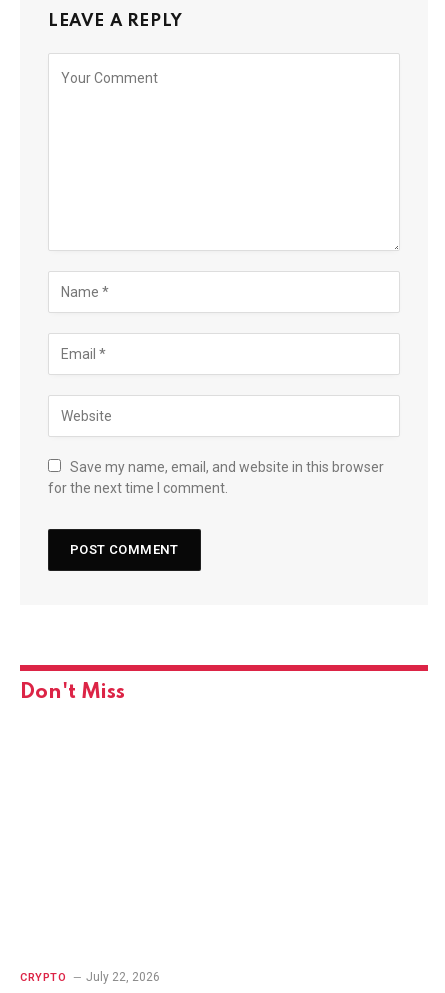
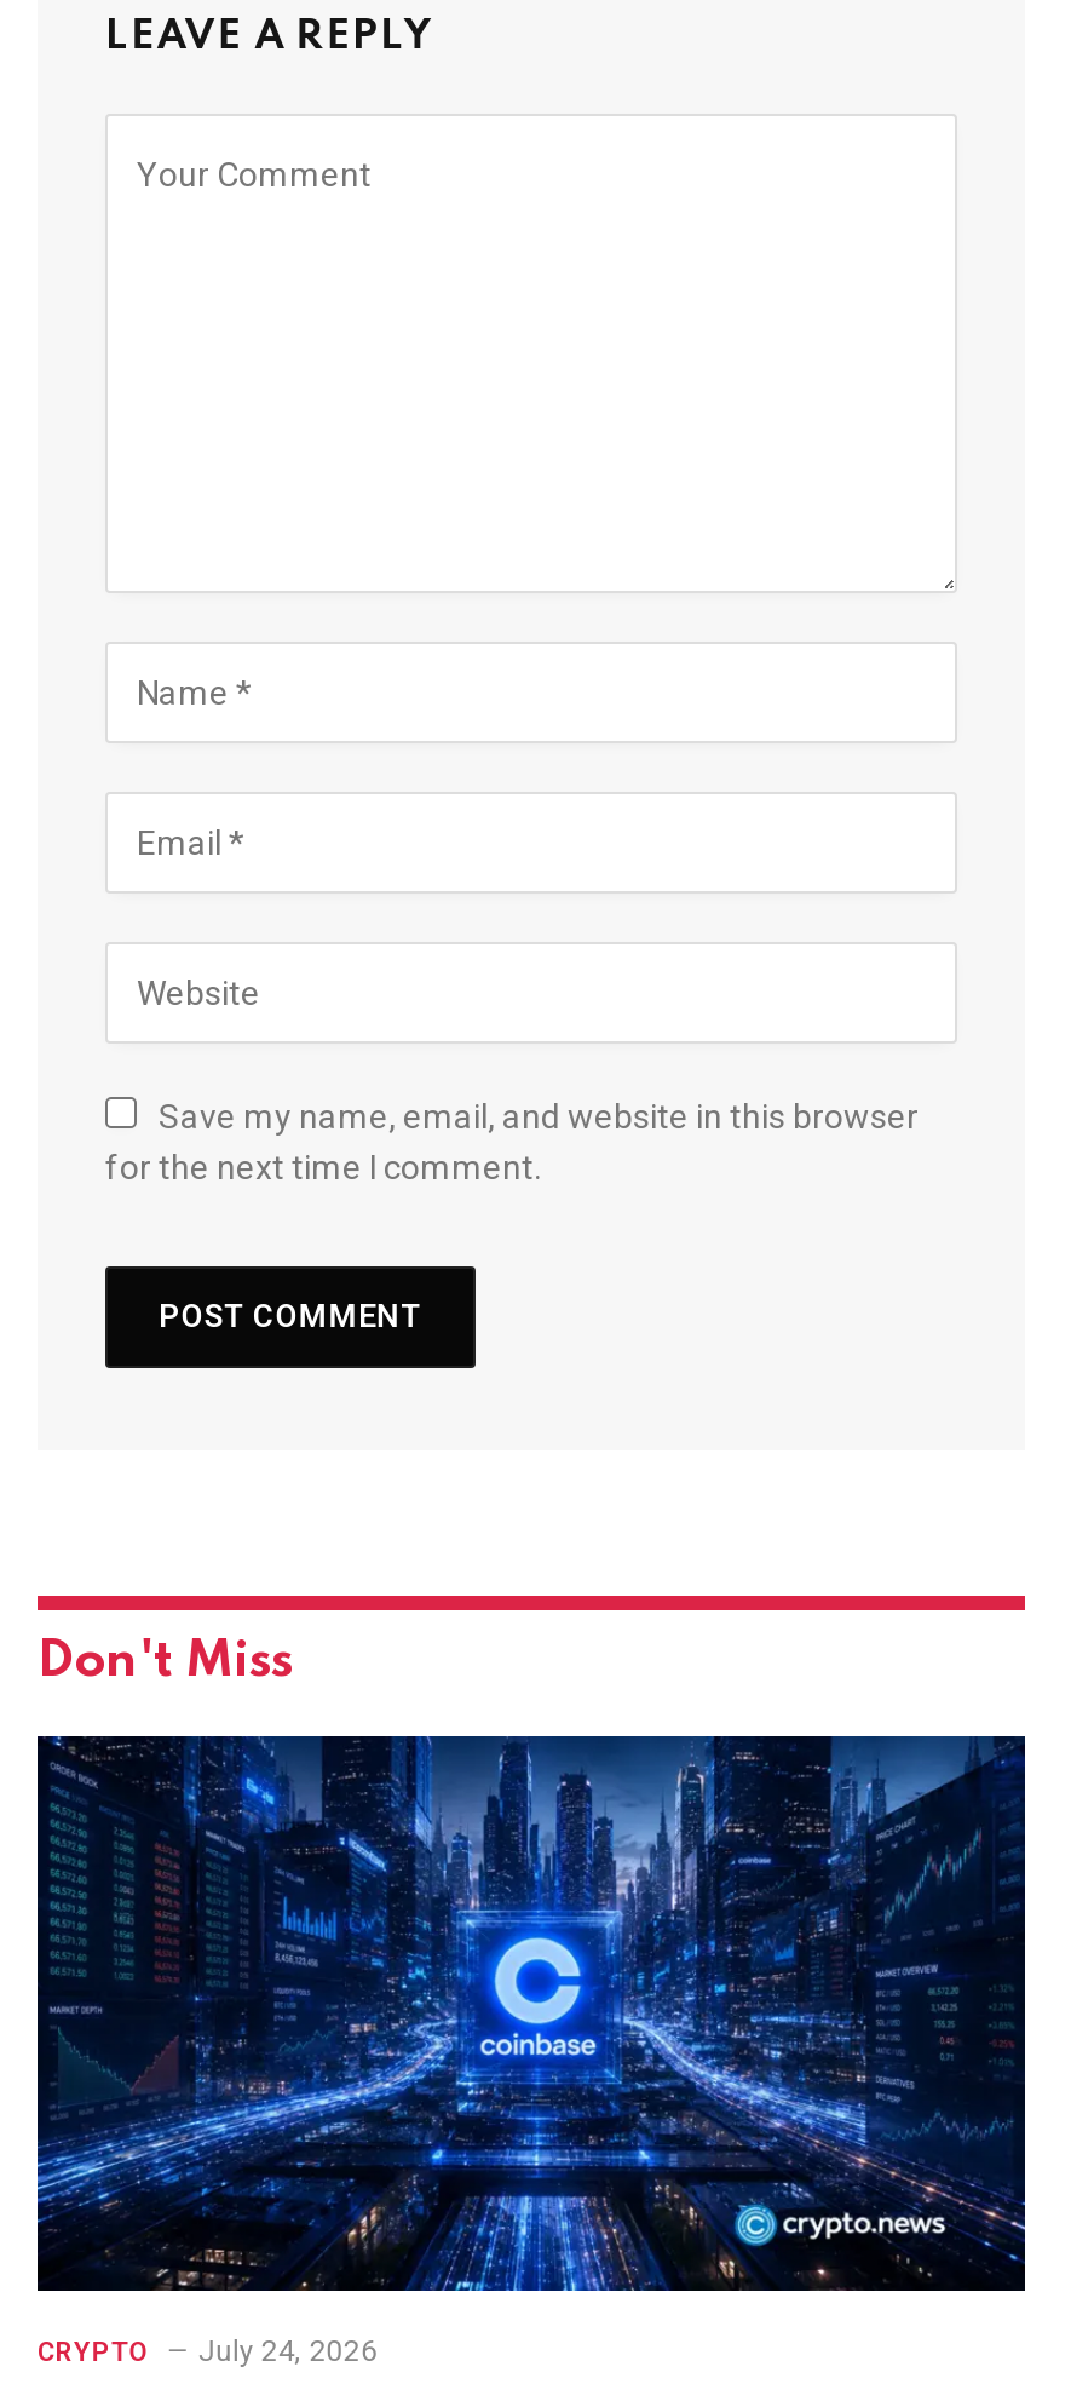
none -> [35,1734,1027,2293] [image]
[20,970,160,984] CRYPTO July 22, 2026 -> [38,2335,377,2369] CRYPTO July 24, 2026

